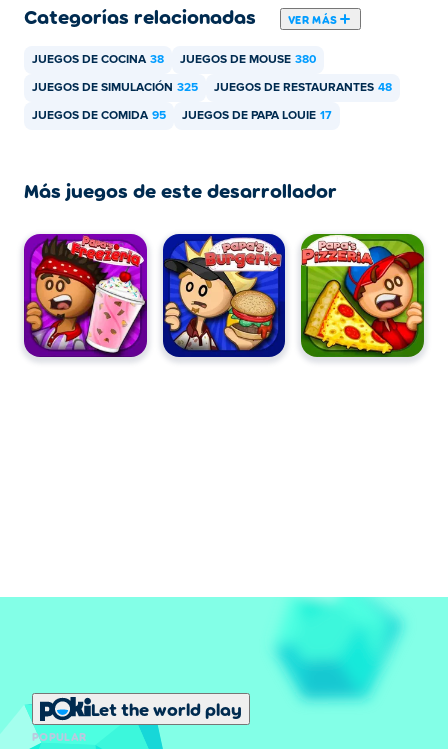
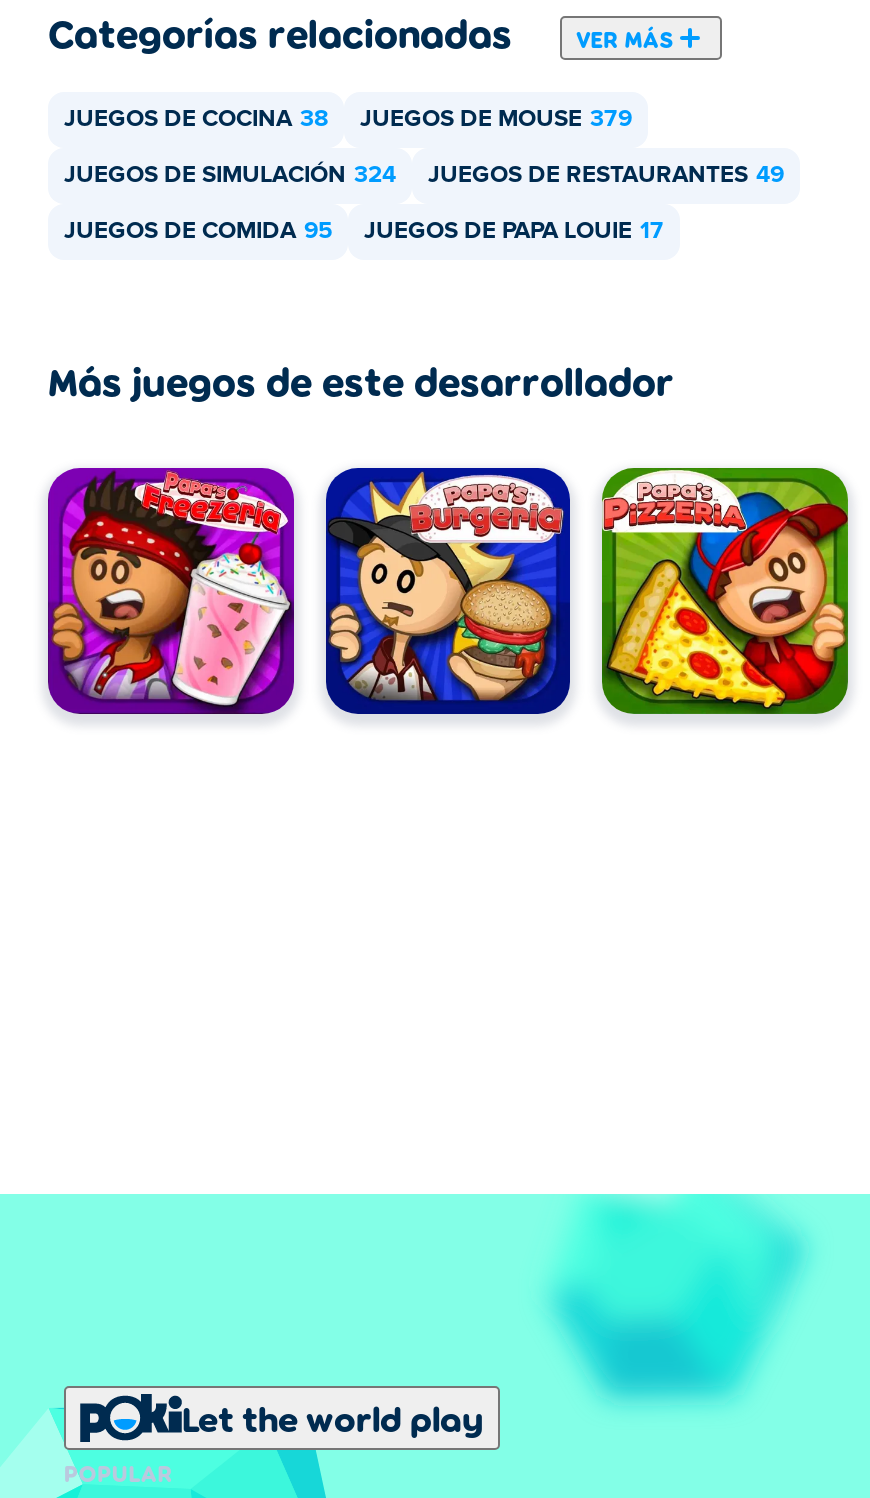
[180,54,316,66] JUEGOS DE MOUSE 380 -> [360,108,632,132] JUEGOS DE MOUSE 379
[32,82,198,94] JUEGOS DE SIMULACIÓN 325 -> [64,164,396,188] JUEGOS DE SIMULACIÓN 324
[214,82,392,94] JUEGOS DE RESTAURANTES 48 -> [428,164,784,188] JUEGOS DE RESTAURANTES 49

